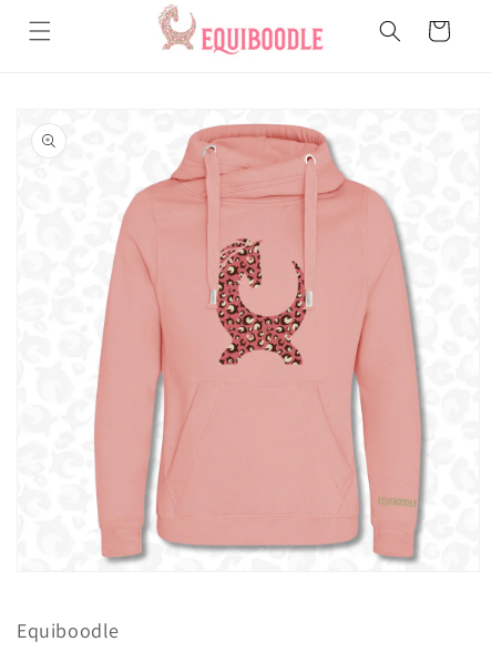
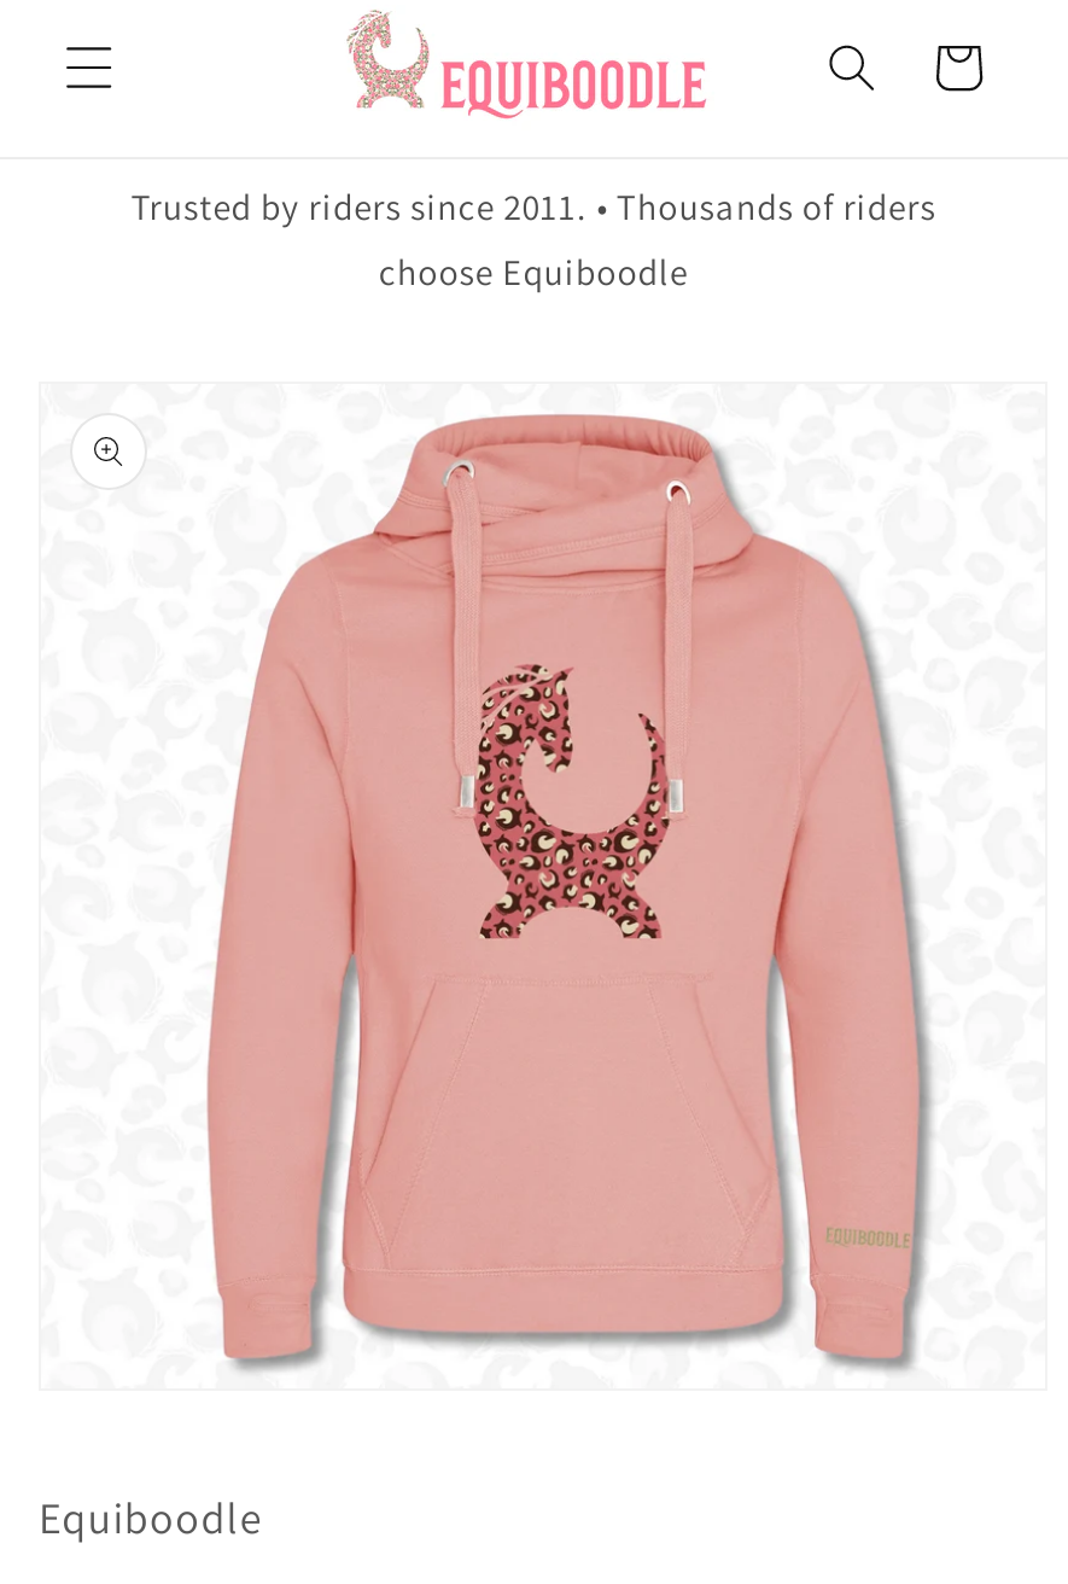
none -> [131,184,936,295] Trusted by riders since 2011. • Thousands of riders | choose Equiboodle

